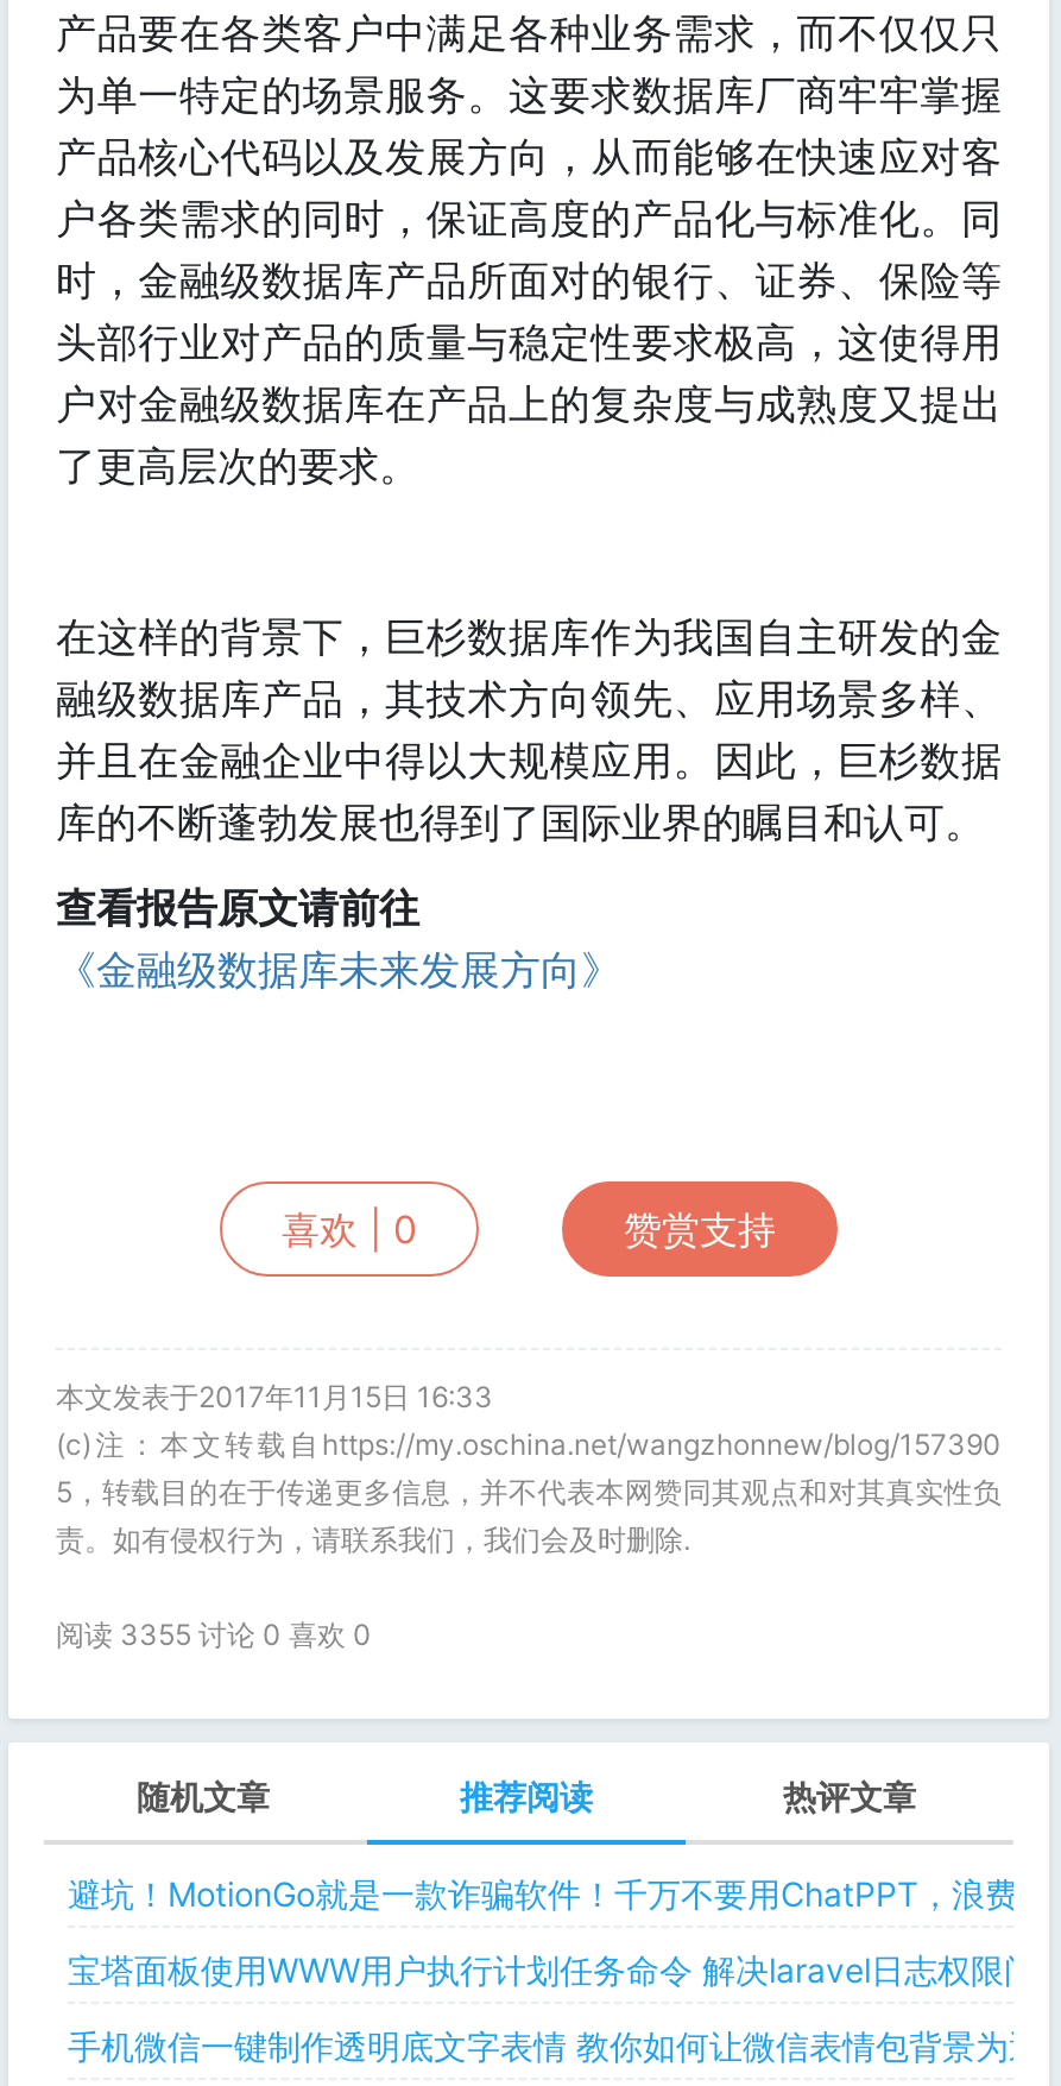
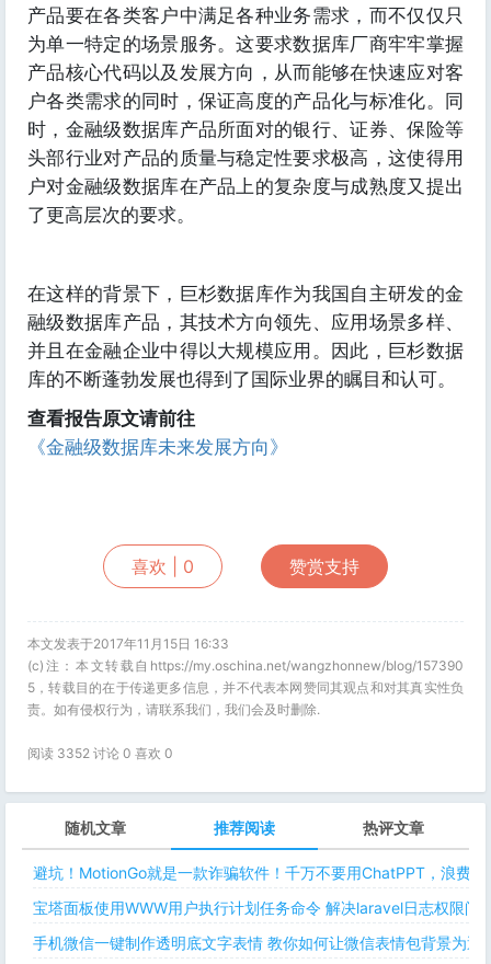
[56,1617,372,1652] 阅读 3355 讨论 0 喜欢0 -> [27,745,173,761] 阅读 3352 讨论 0 喜欢0

